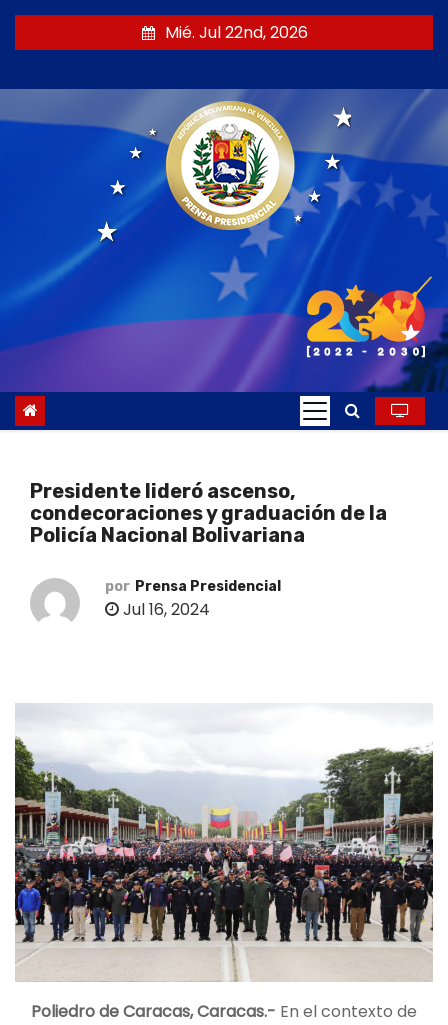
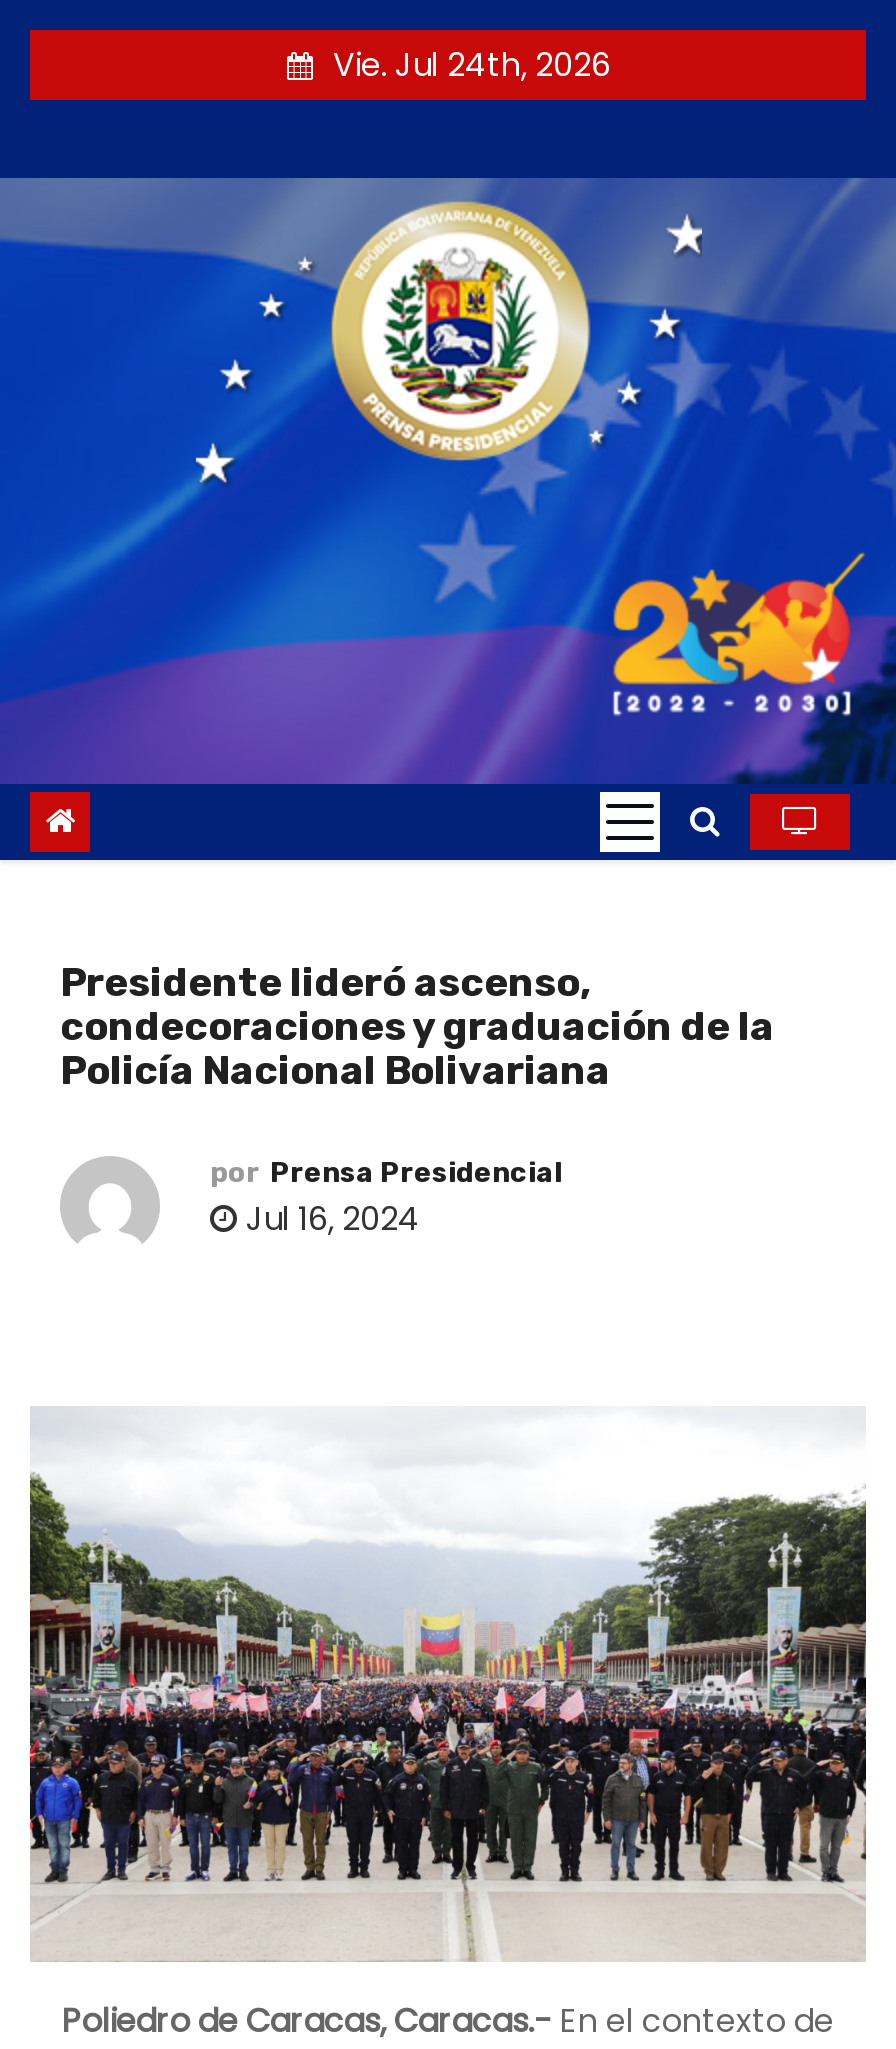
[164,21,307,44] Mié. Jul 22nd, 2026 -> [333,42,611,88] Vie. Jul 24th, 2026

